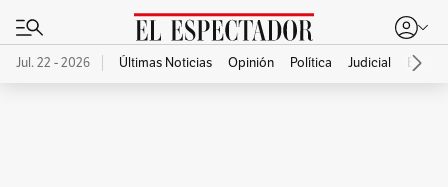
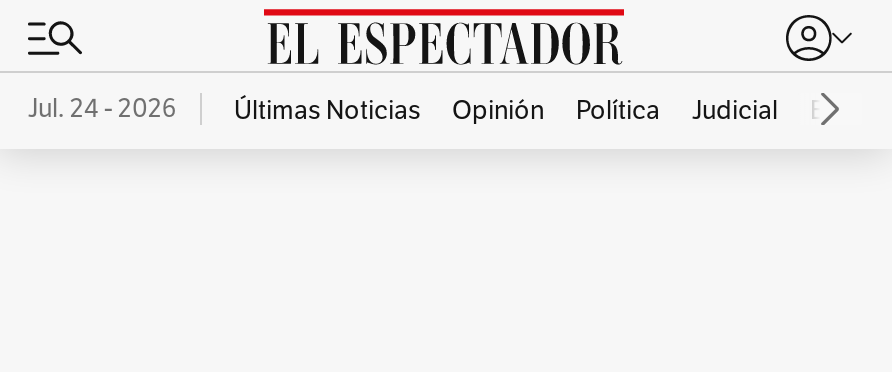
[16,55,90,71] Jul. 22 - 2026 -> [28,91,176,125] Jul. 24 - 2026

